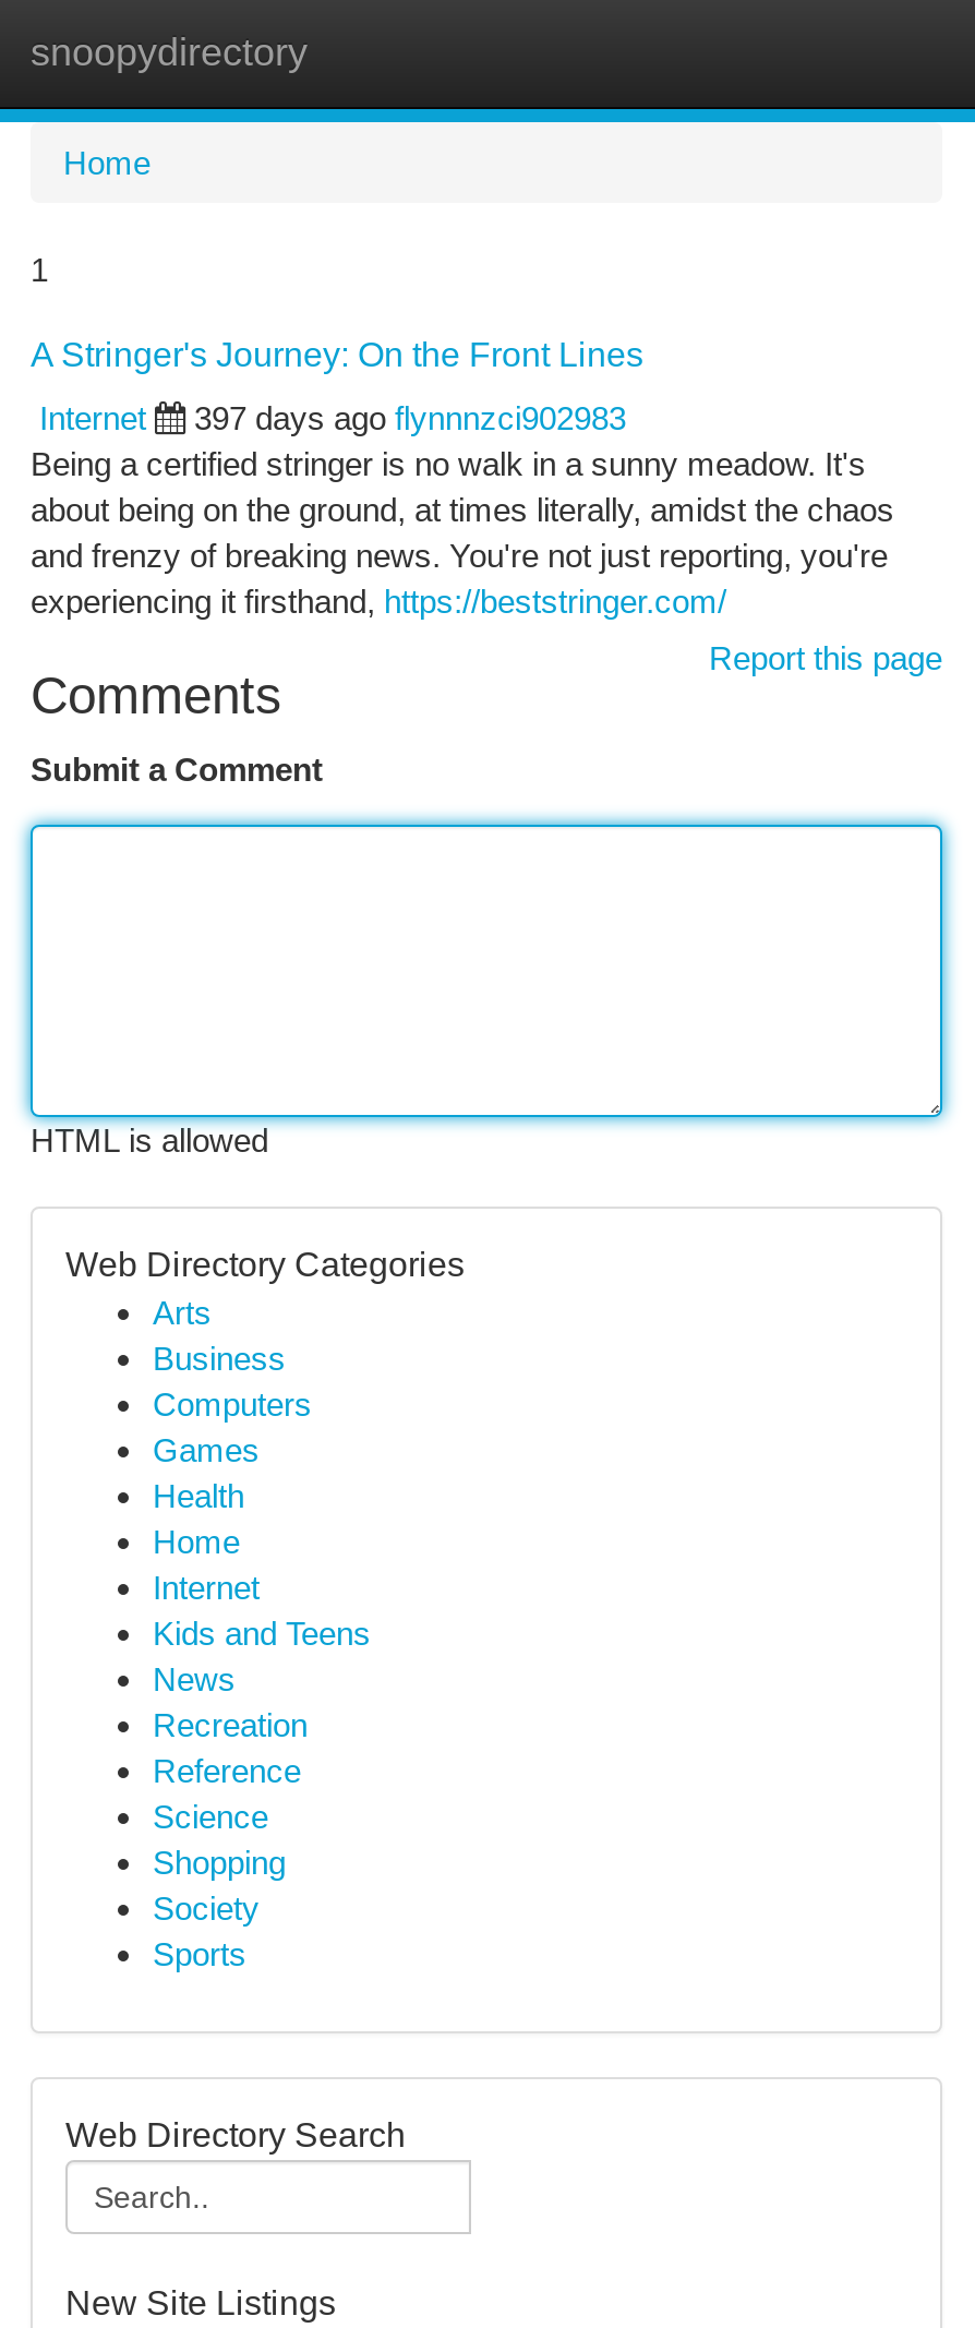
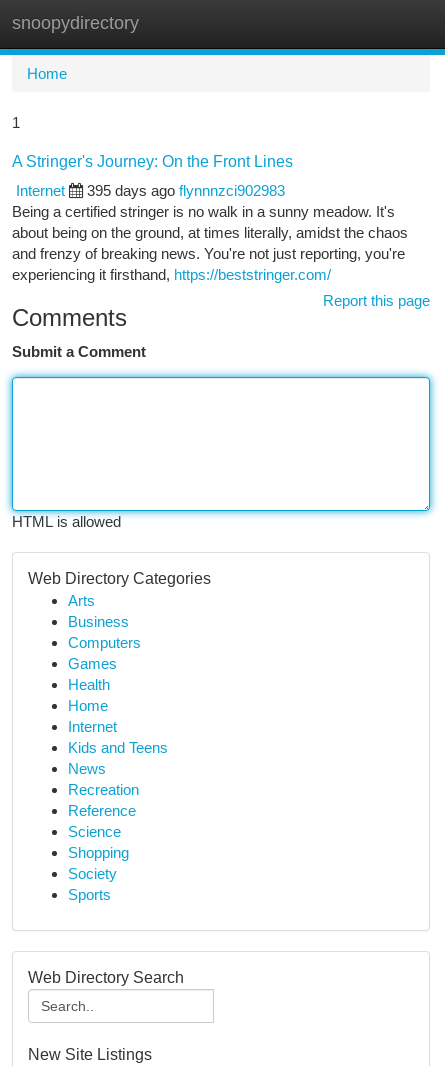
[194,399,626,436] 397 days ago flynnnzci902983 -> [87,182,285,199] 395 days ago flynnnzci902983

